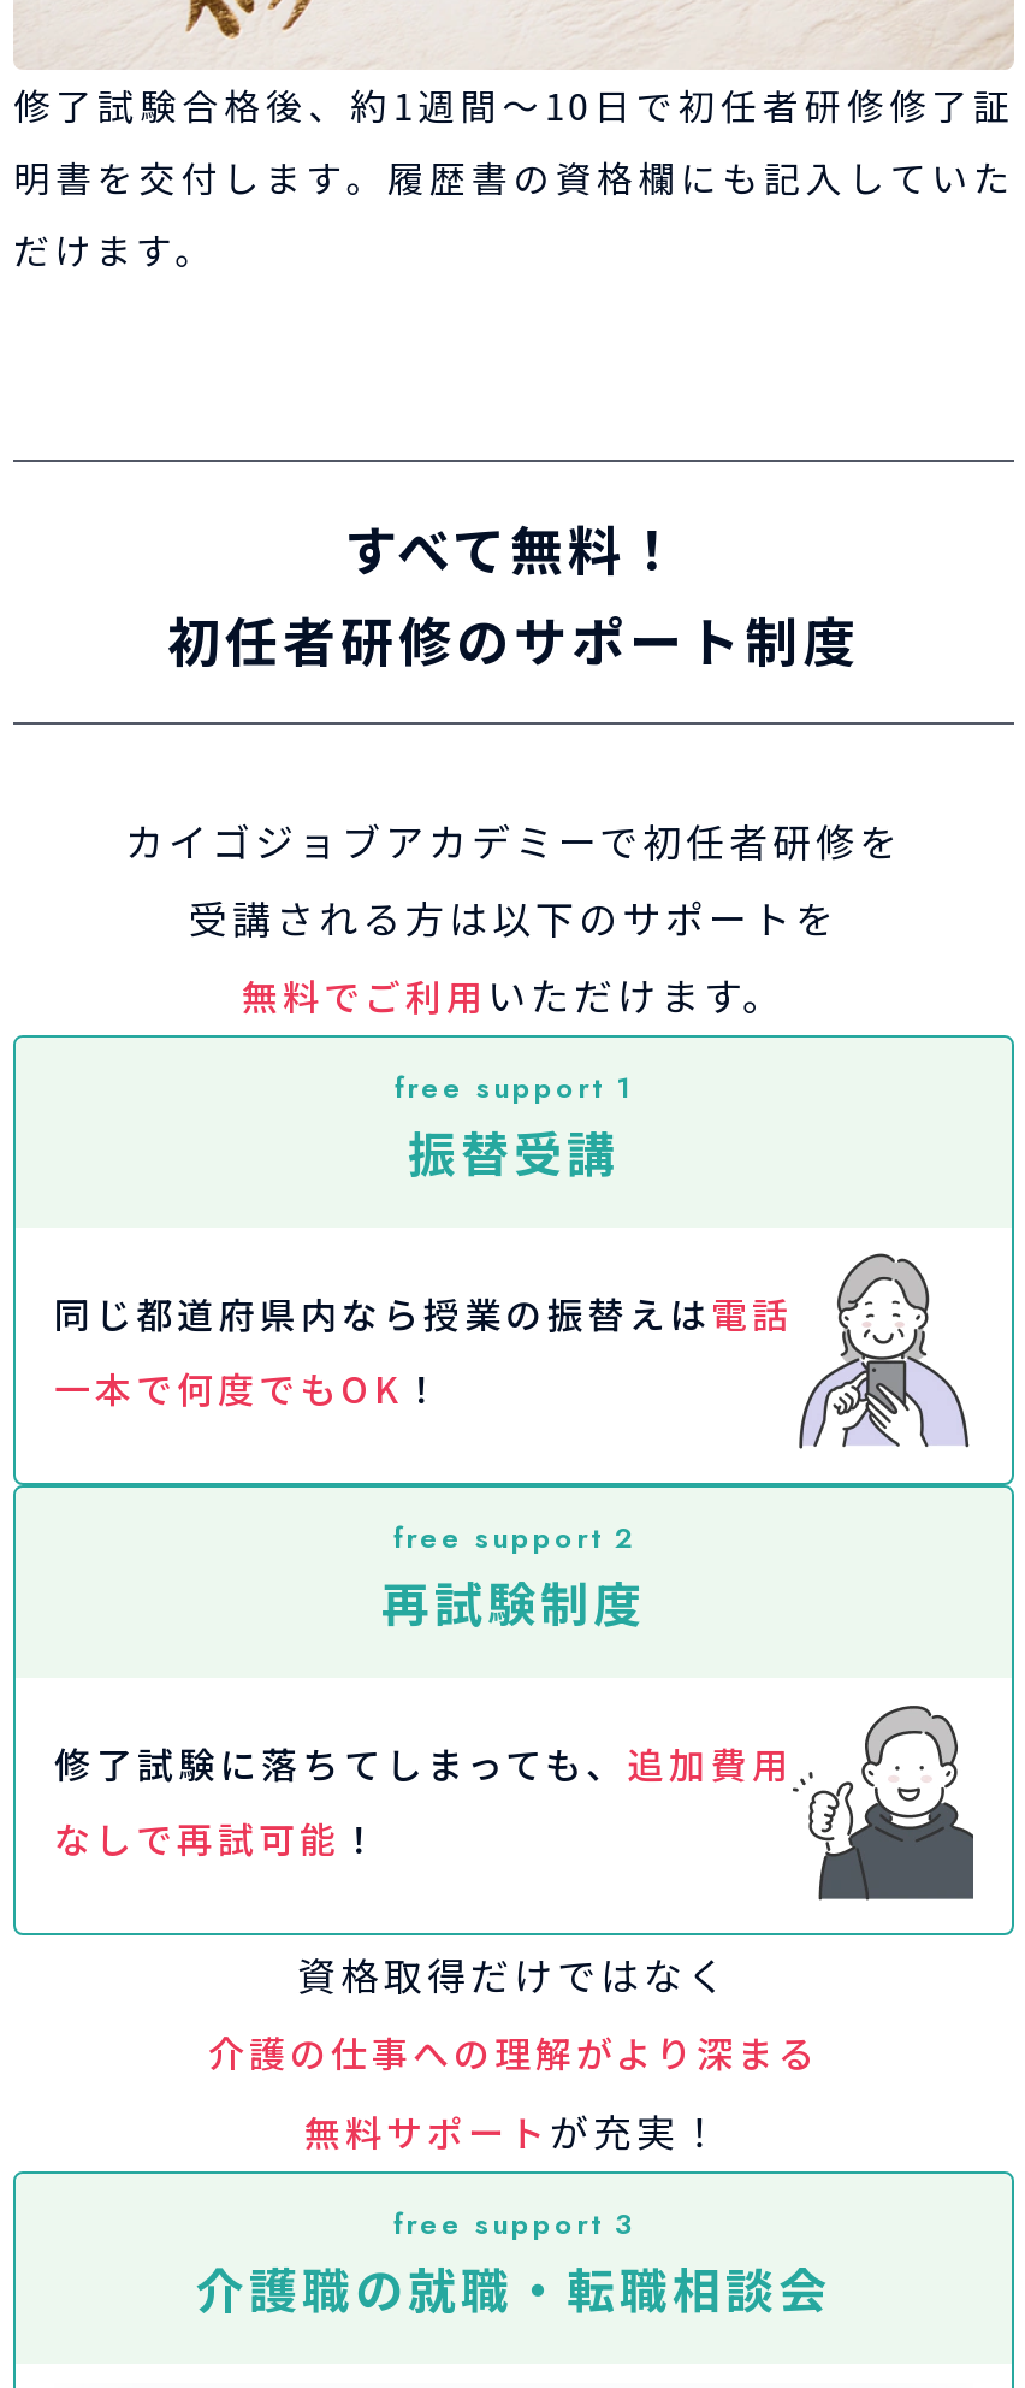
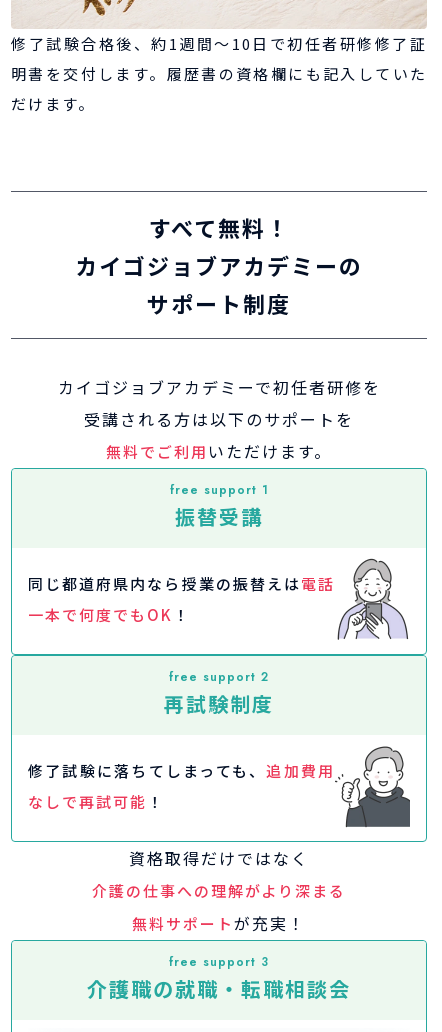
[167,600,860,677] 初任者研修のサポート制度 -> [75,249,363,319] カイゴジョブアカデミーの | サポート制度

